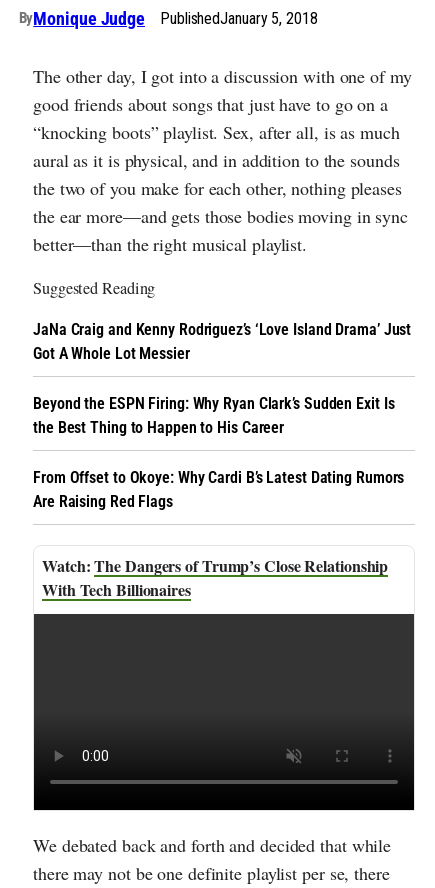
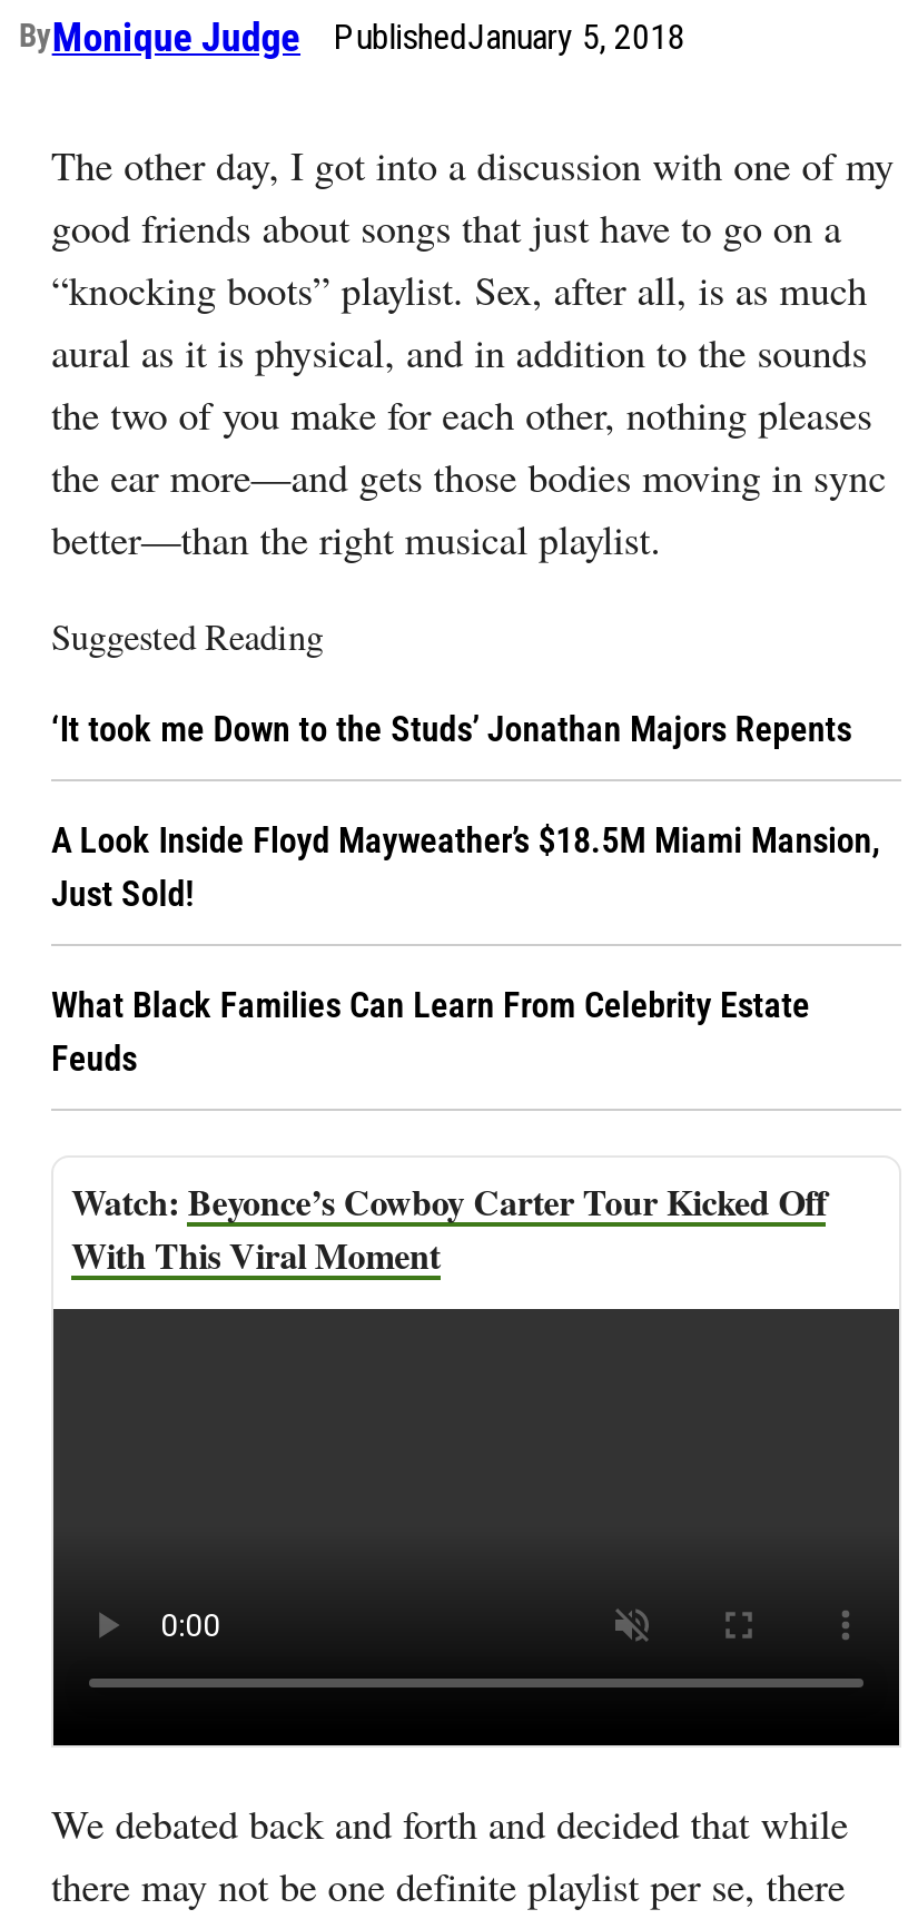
[33,320,411,363] JaNa Craig and Kenny Rodriguez’s ‘Love Island Drama’ Just | Got A Whole Lot Messier -> [51,708,851,751] ‘It took me Down to the Studs’ Jonathan Majors Repents
[33,394,394,437] Beyond the ESPN Firing: Why Ryan Clark’s Sudden Exit Is | the Best Thing to Happen to His Career -> [51,820,880,915] A Look Inside Floyd Mayweather’s $18.5M Miami Mansion, | Just Sold!
[33,468,404,511] From Offset to Okoye: Why Cardi B’s Latest Dating Rumors | Are Raising Red Flags -> [51,984,810,1080] What Black Families Can Learn From Celebrity Estate | Feuds
[42,554,388,601] The Dangers of Trump’s Close Relationship | With Tech Billionaires -> [71,1176,827,1281] Beyonce’s Cowboy Carter Tour Kicked Off | With This Viral Moment

